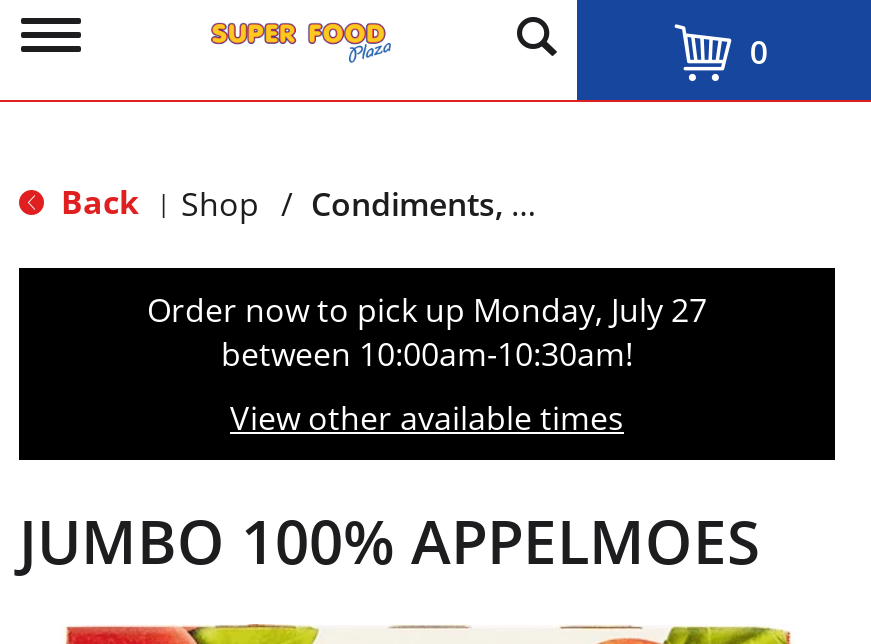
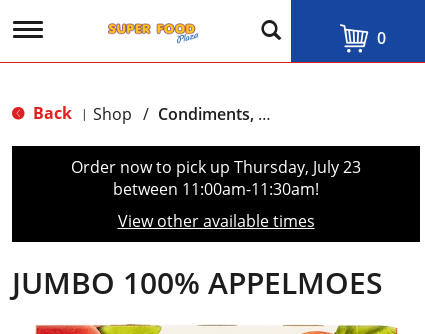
[147,288,707,332] Order now to pick up Monday, July 27 -> [71,156,361,178] Order now to pick up Thursday, July 23
[221,332,633,376] between 10:00am-10:30am! -> [113,178,319,200] between 11:00am-11:30am!

